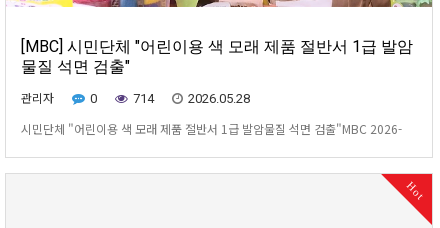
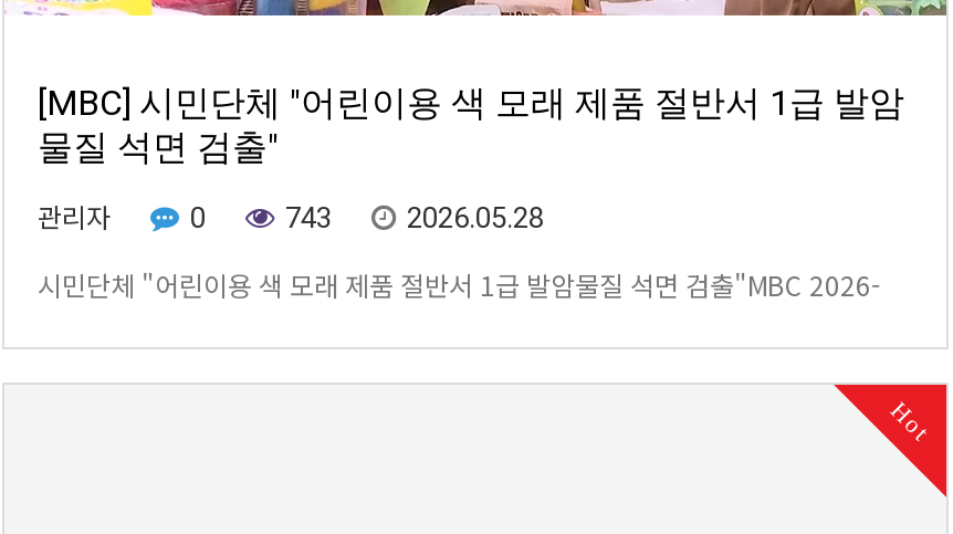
[87,91,250,106] 0 714 2026.05.28 -> [184,201,544,234] 0 743 2026.05.28

